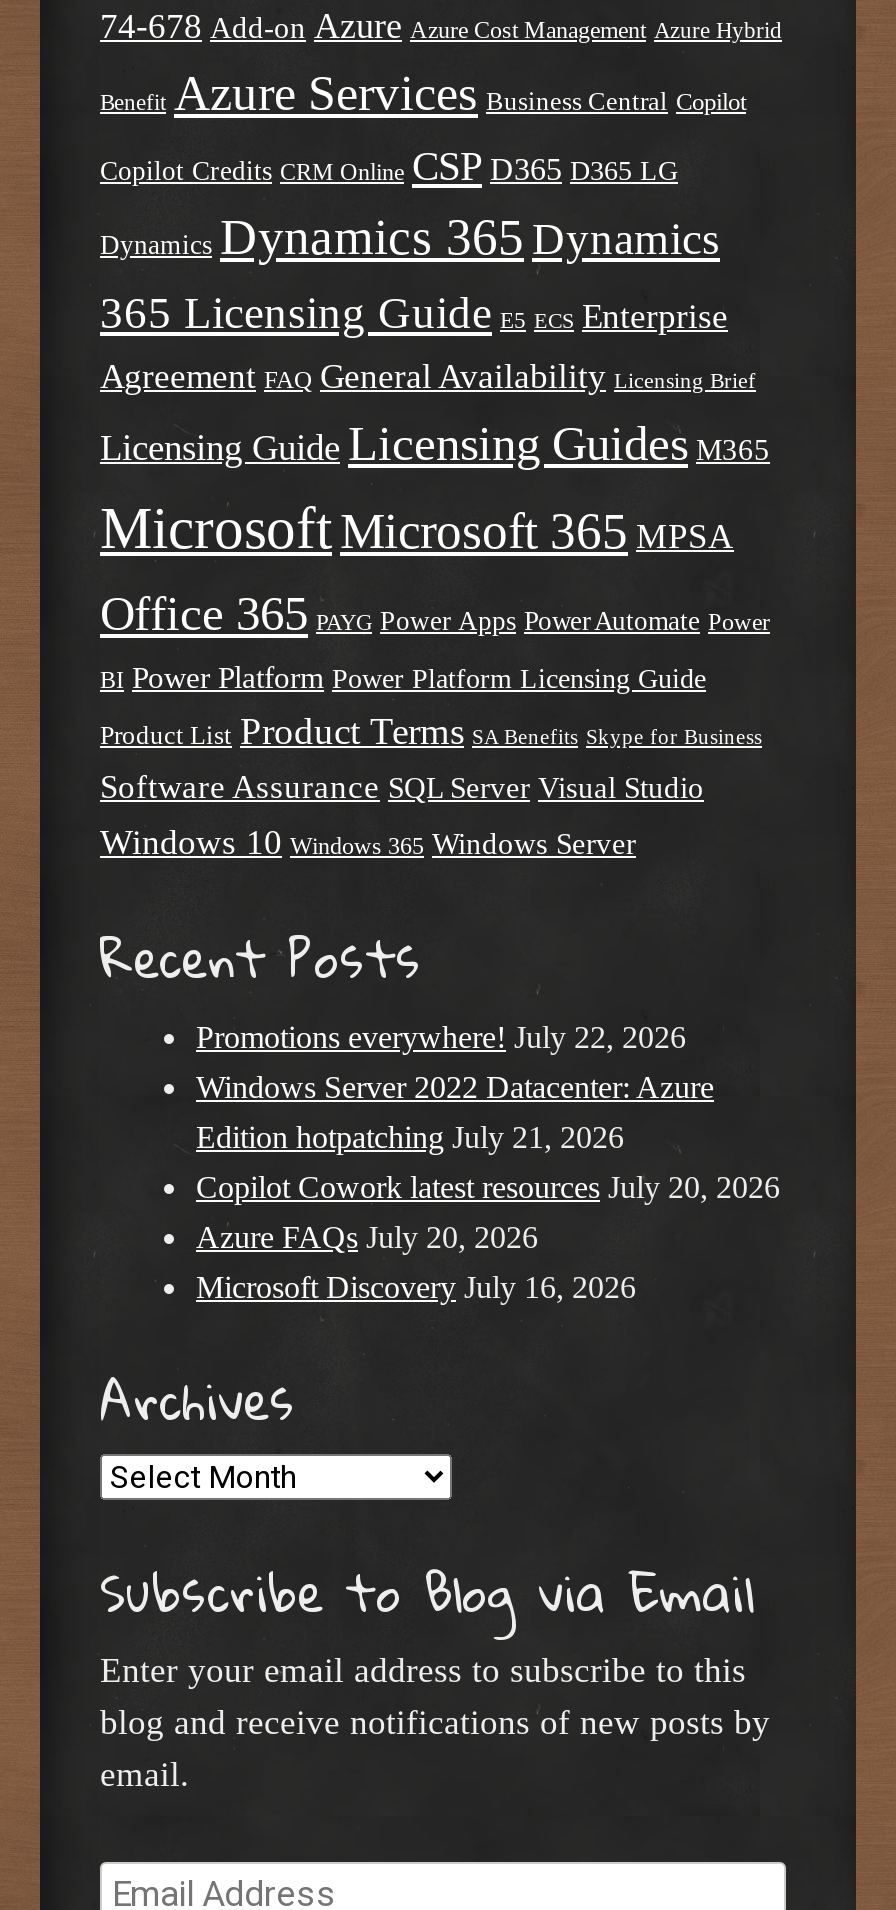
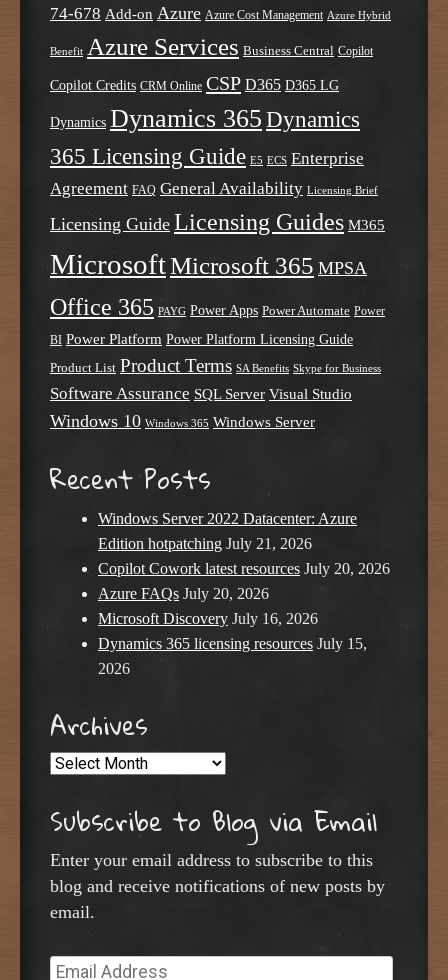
[196,1019,686,1053] Promotions everywhere! July 22, 2026 -> none
moved [196,1069,780,1303] -> [98,510,390,627]: Windows Server 2022 Datacenter: Azure | Edition hotpatching July 21, 2026 | Copilot Cowork latest resources July 20, 2026 | Azure FAQs July 20, 2026 | Microsoft Discovery July 16, 2026
none -> [98,635,367,677] Dynamics 365 licensing resources July 15, | 2026

